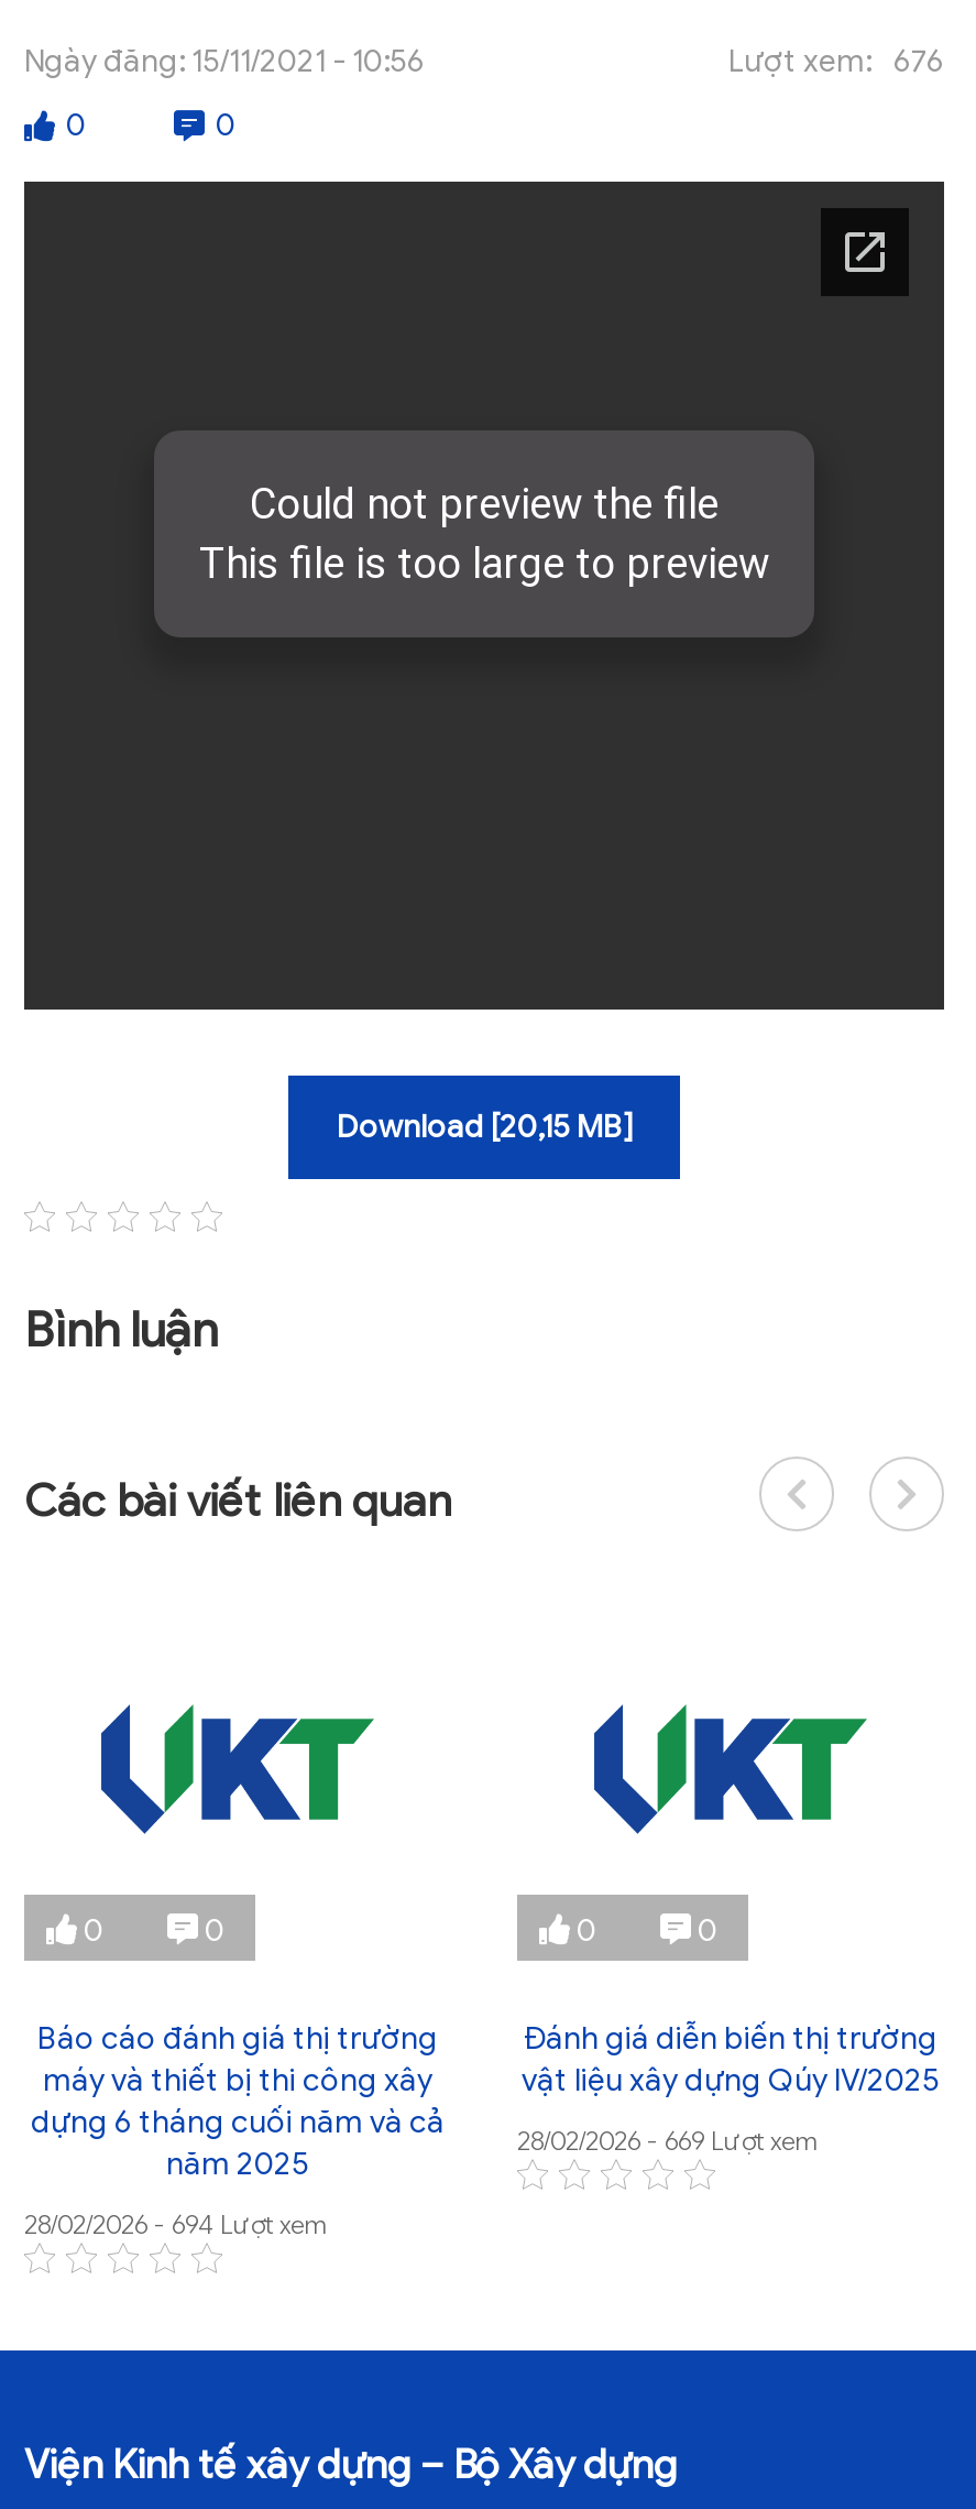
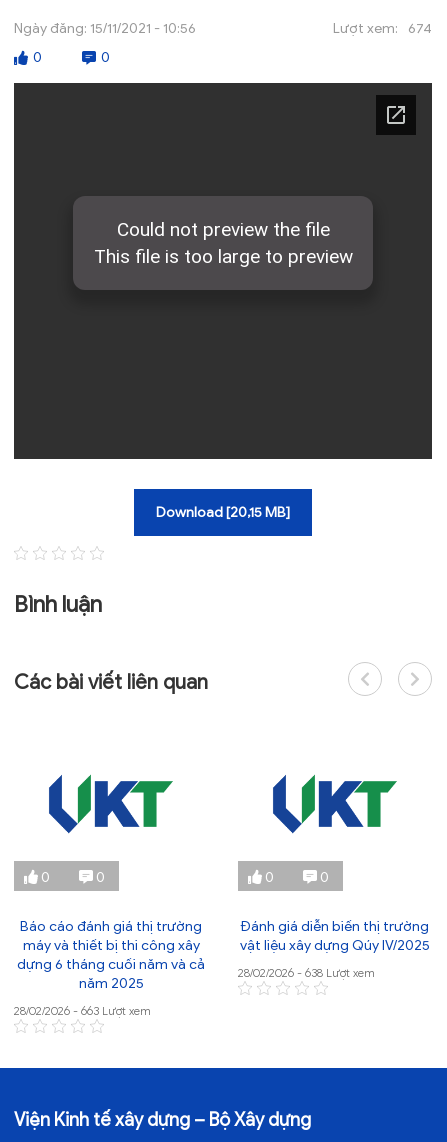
[728,43,944,80] Lượt xem: 676 -> [333,20,432,37] Lượt xem: 674
[517,2124,819,2157] 28/02/2026 - 669 Lượt xem -> [238,965,375,980] 28/02/2026 - 638 Lượt xem
[24,2208,328,2241] 28/02/2026 - 694 Lượt xem -> [14,1003,151,1018] 28/02/2026 - 663 Lượt xem

